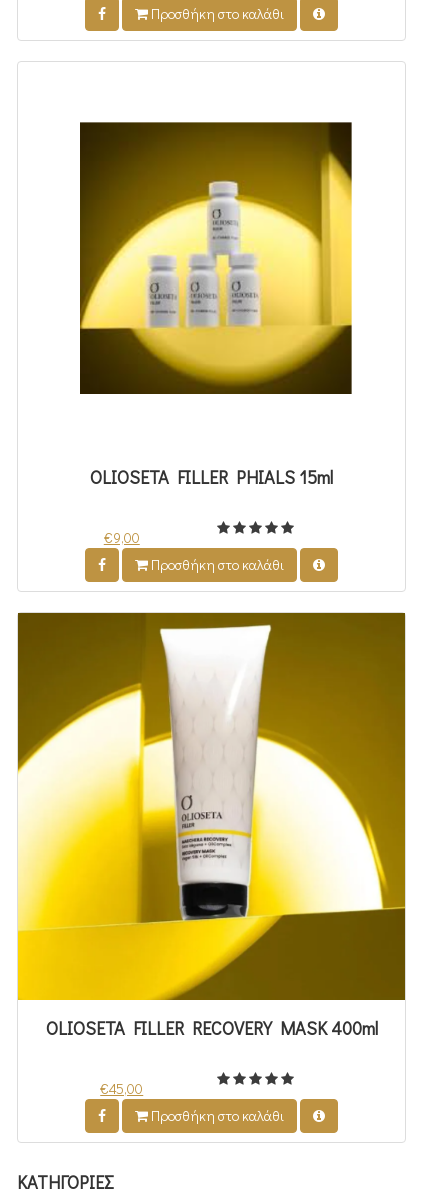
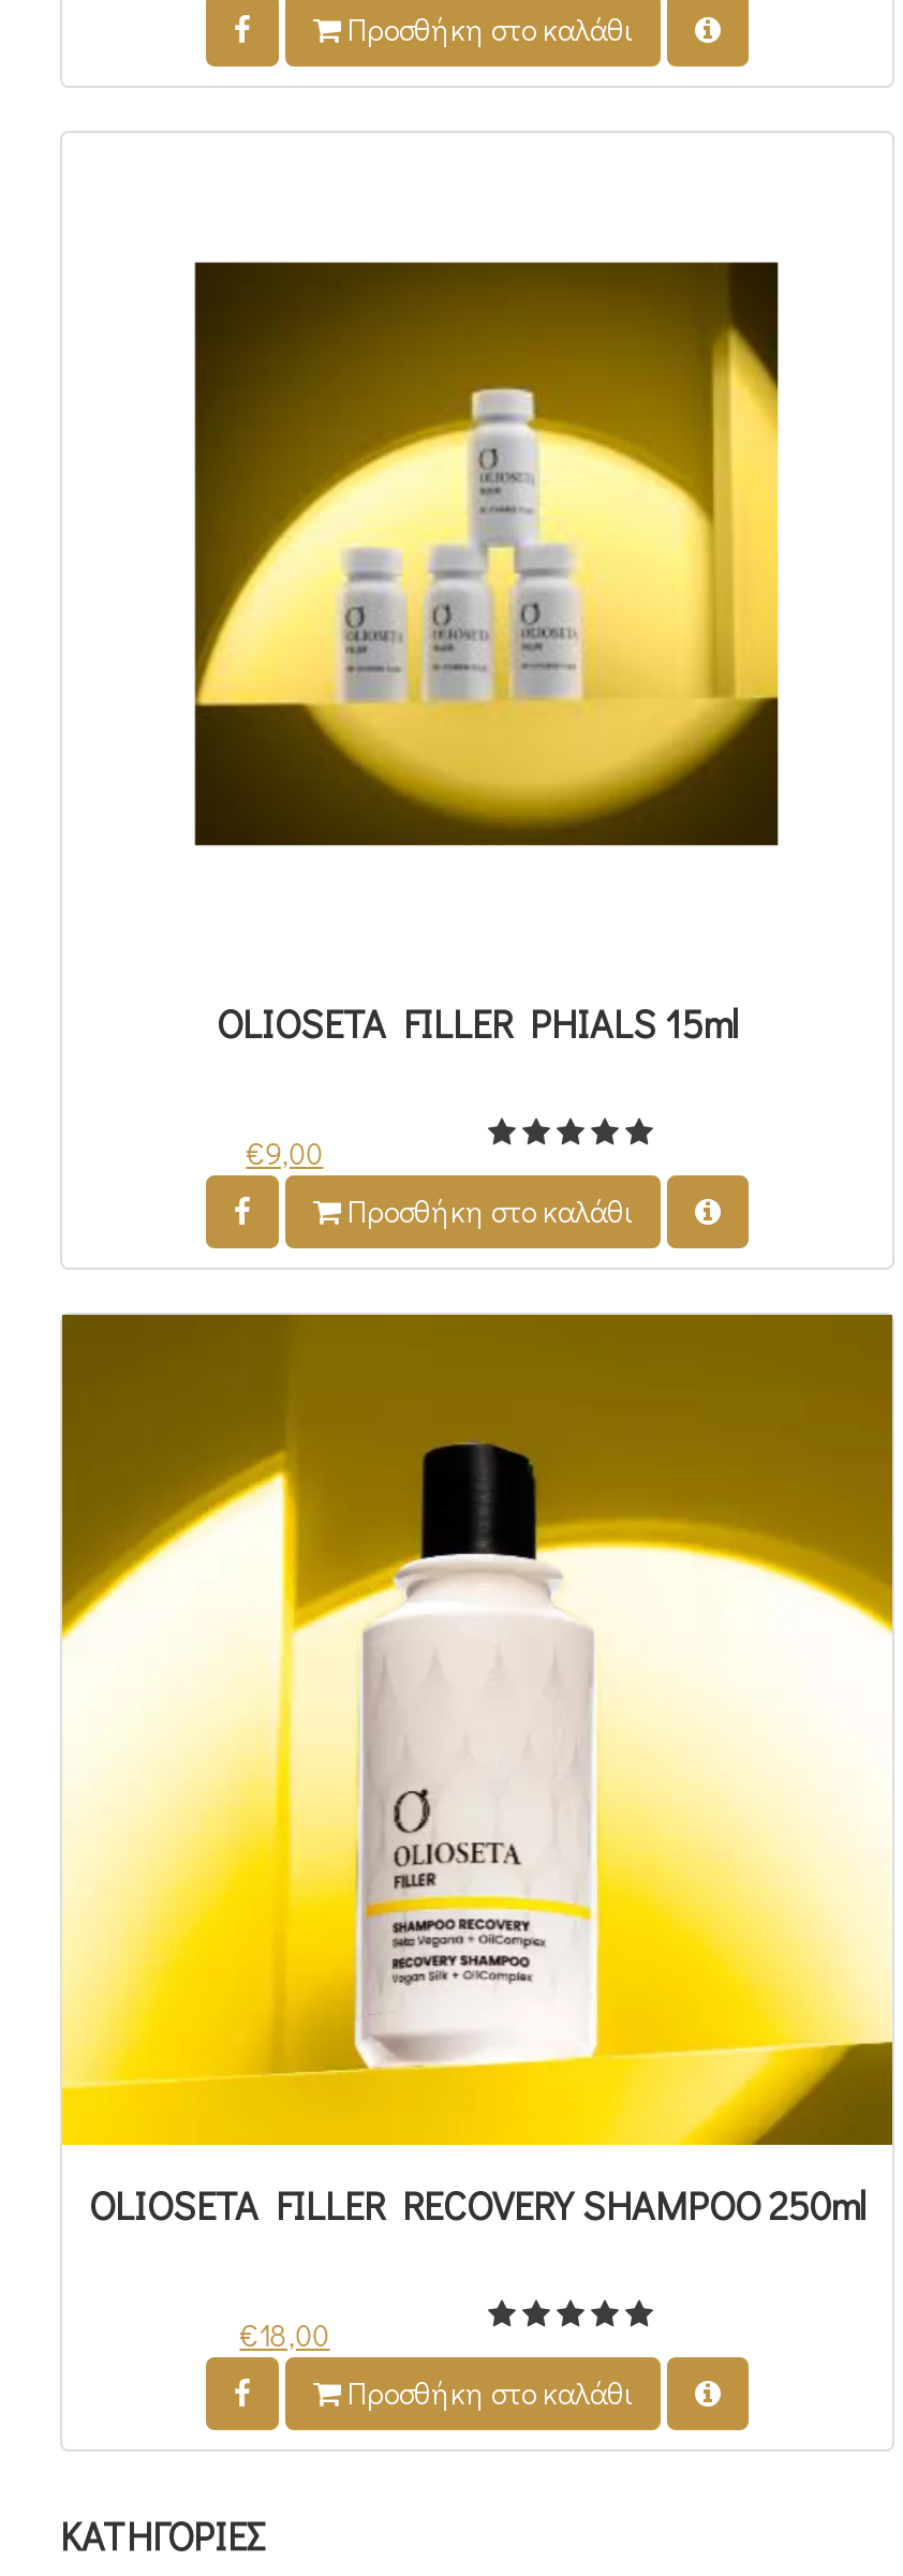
[17,624,406,1040] [image] | OLIOSETA FILLER RECOVERY MASK 400ml -> [60,1341,894,2231] [image] | OLIOSETA FILLER RECOVERY SHAMPOO 250ml
[100,1079,143,1098] €45,00 -> [240,2314,330,2355] €18,00

